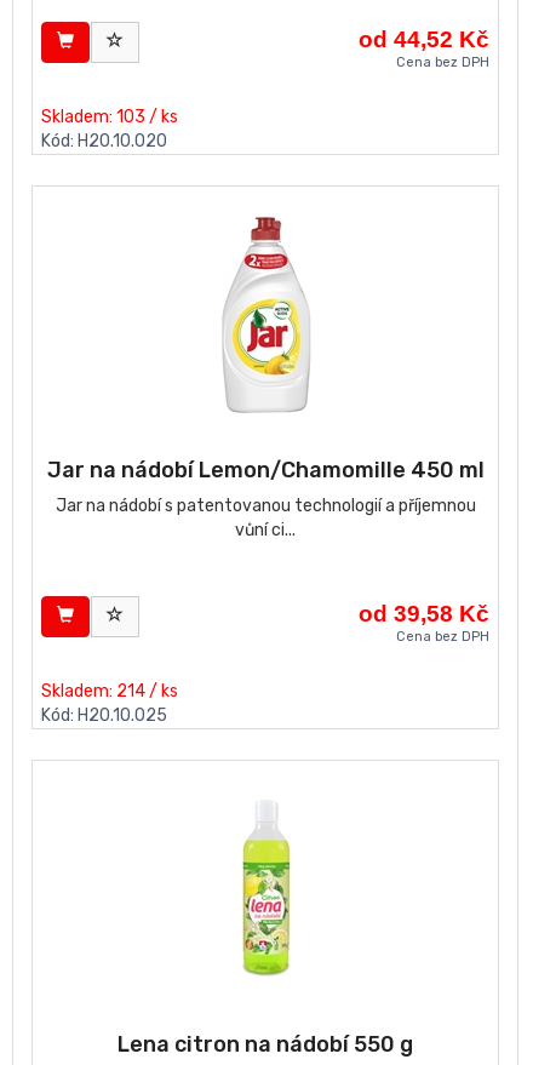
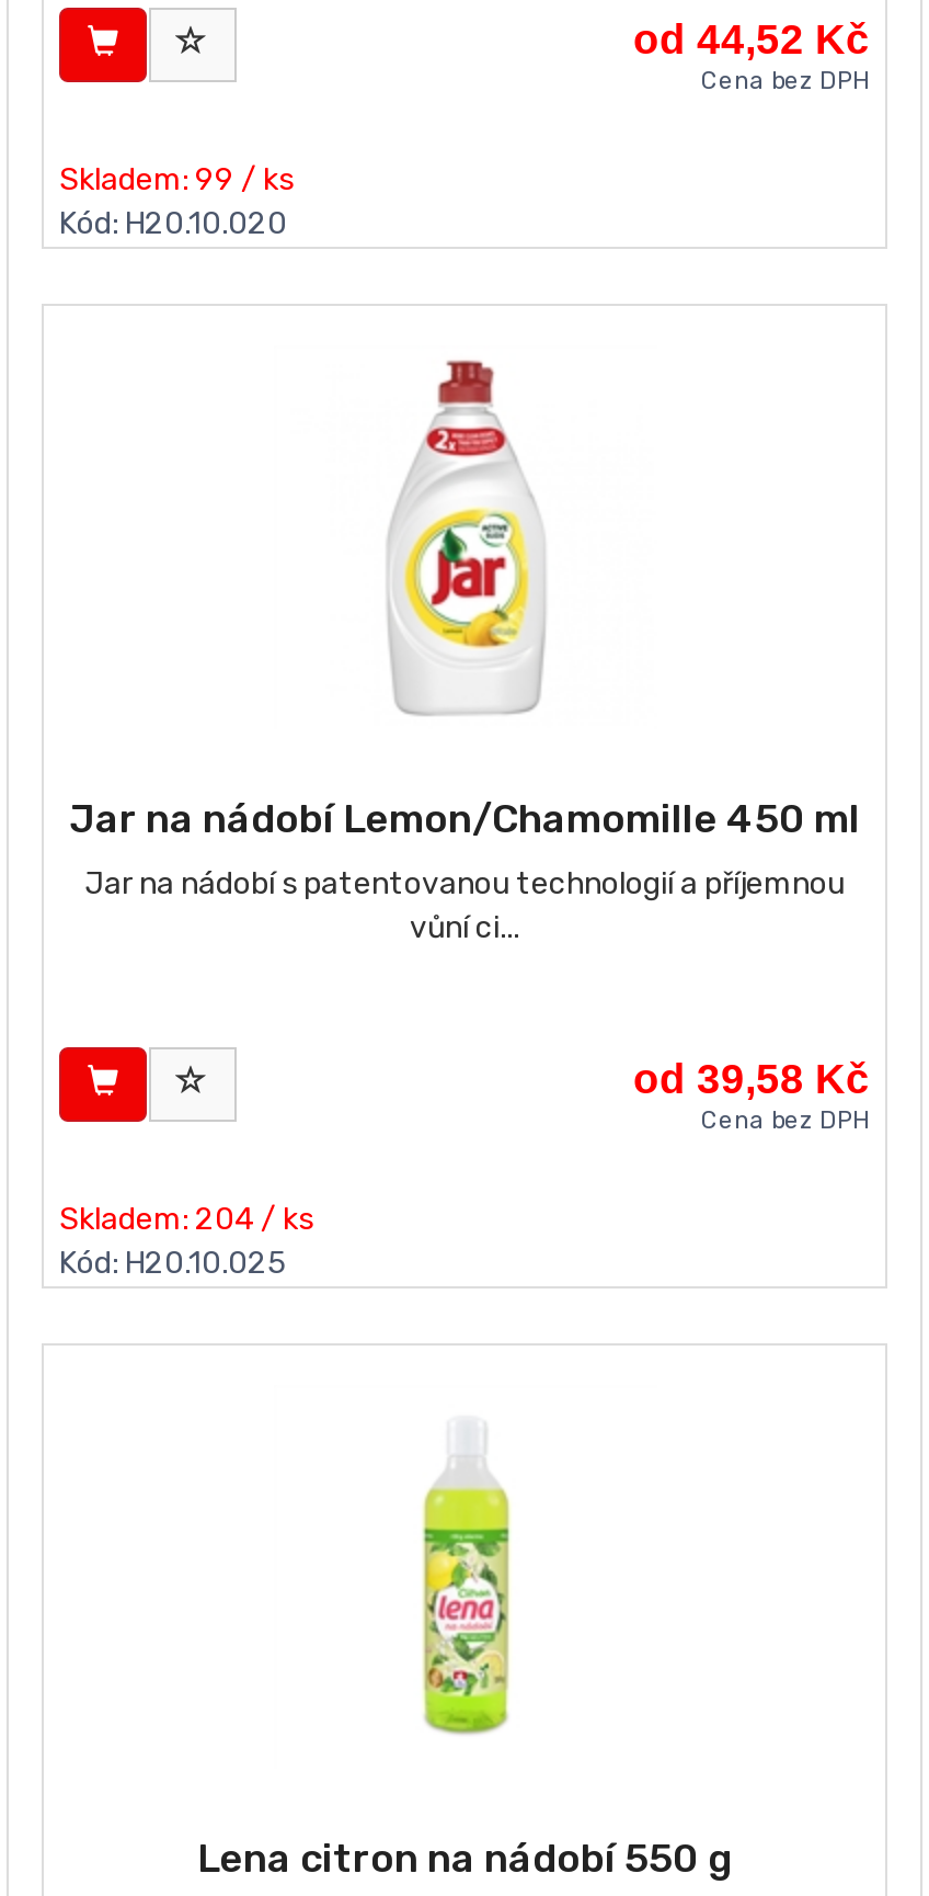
[41,106,178,127] Skladem: 103 / ks -> [59,160,294,197] Skladem: 99 / ks
[41,680,178,701] Skladem: 214 / ks -> [59,1200,313,1237] Skladem: 204 / ks

